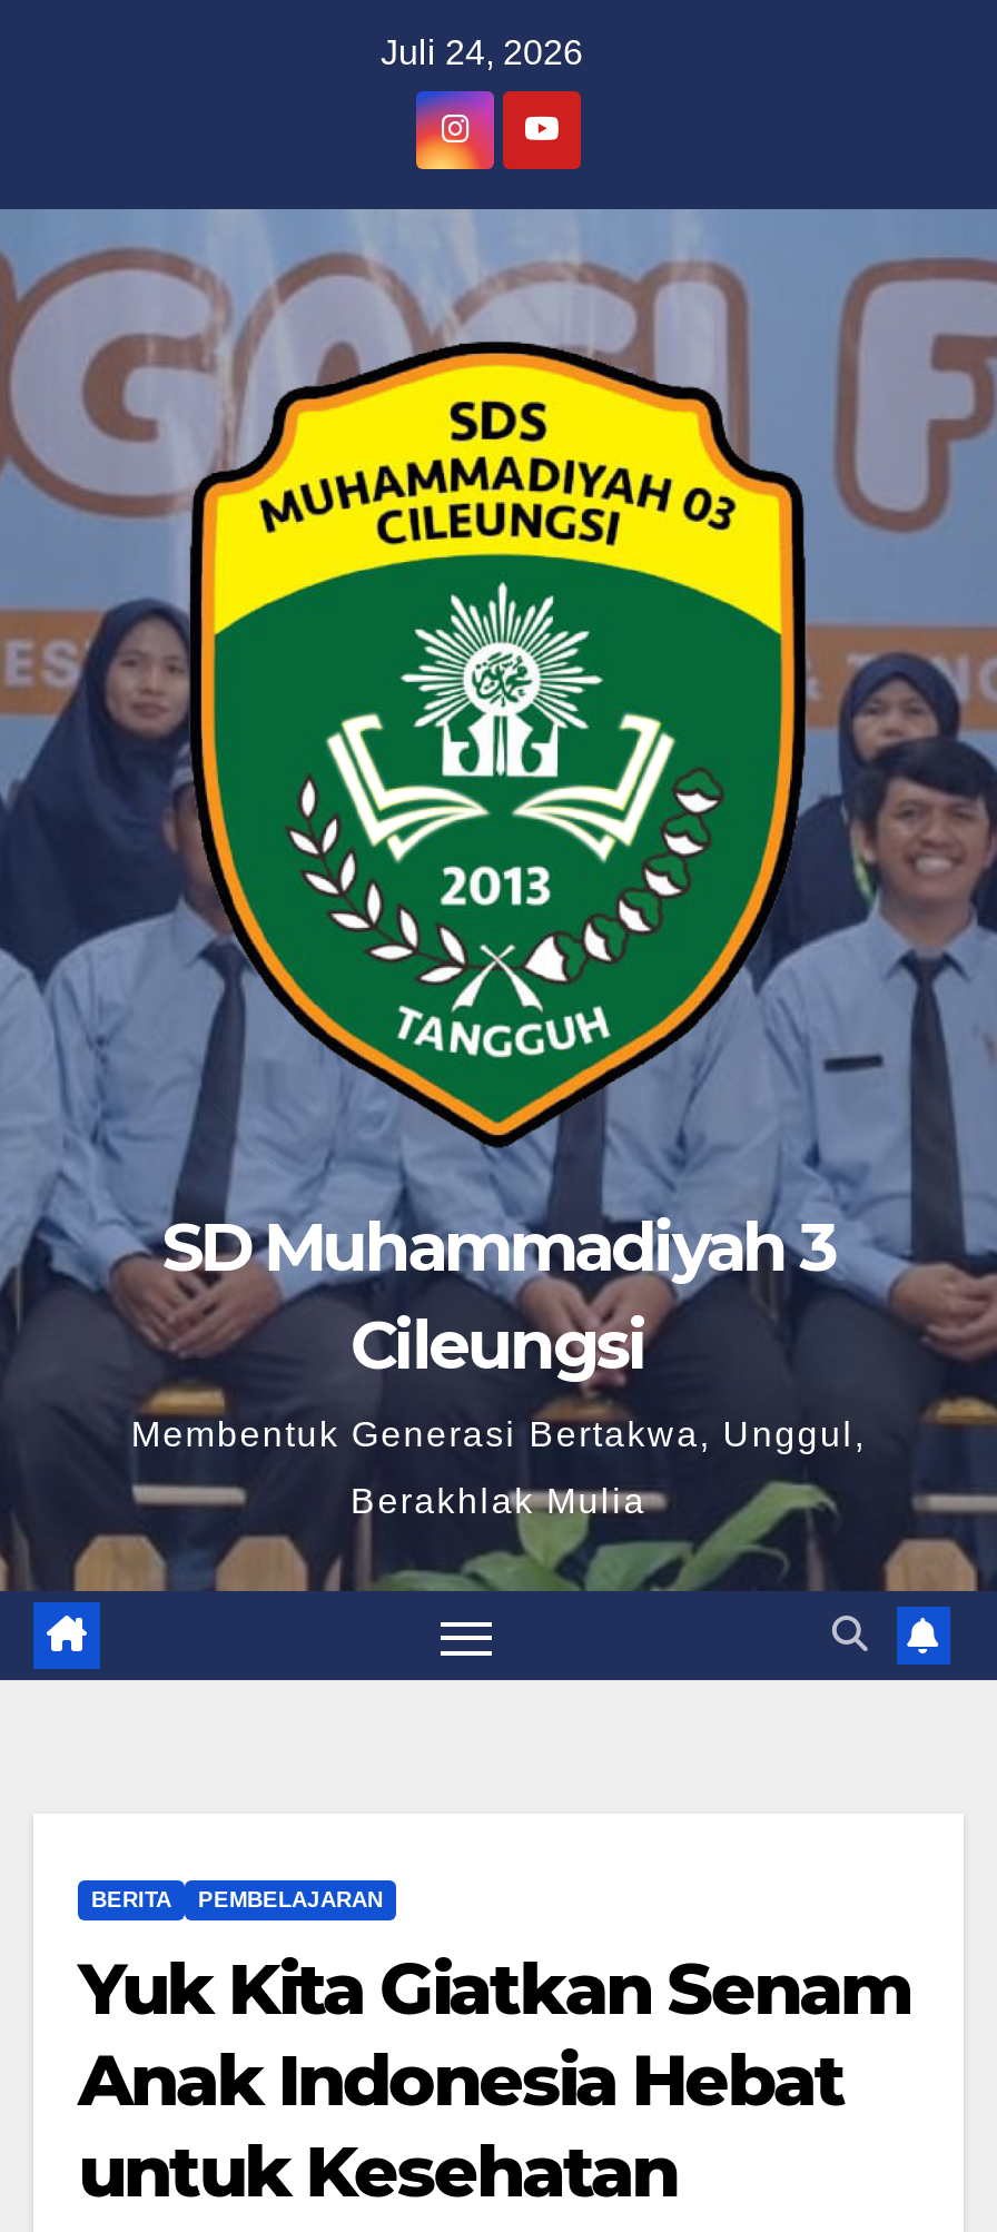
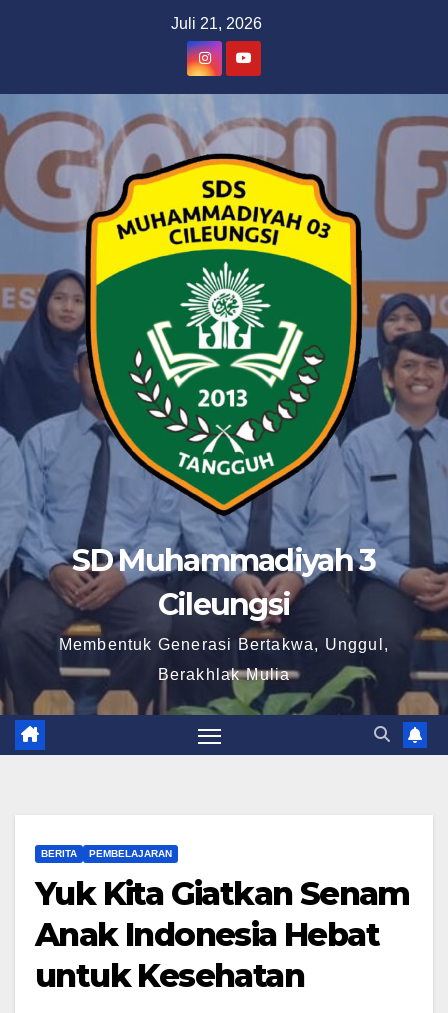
[381,33,583,71] Juli 24, 2026 -> [171,15,262,32] Juli 21, 2026

